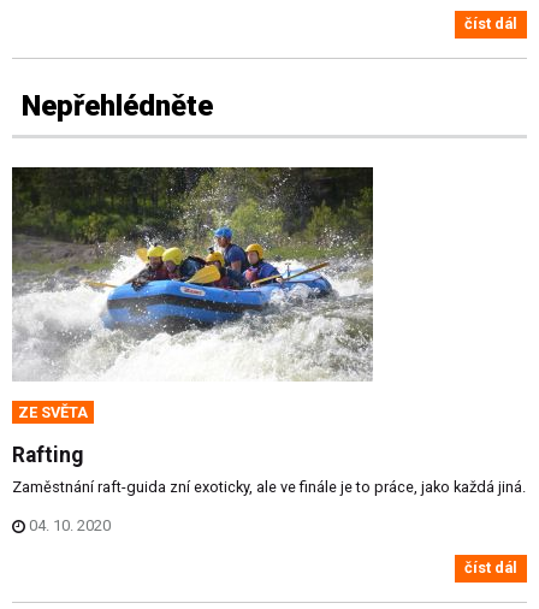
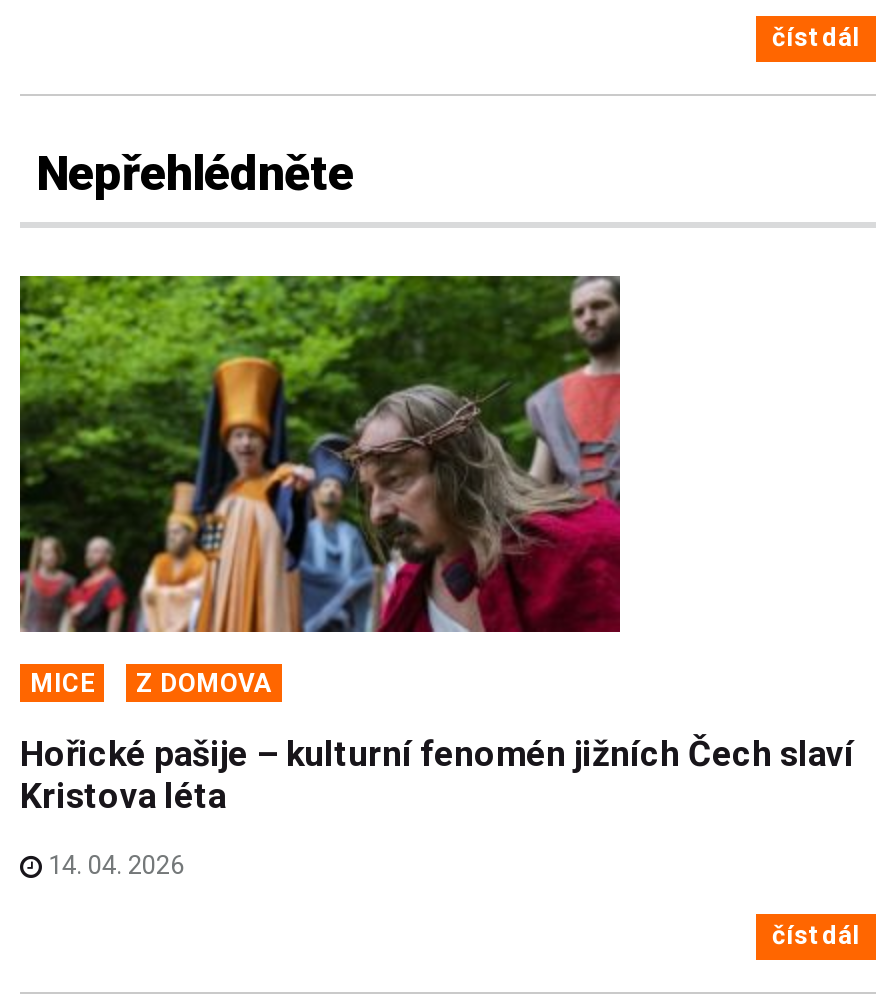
[12,166,374,421] [image] | ZE SVĚTA -> [18,274,622,698] [image] | MICE | Z DOMOVA
[12,443,526,496] Rafting | Zaměstnání raft-guida zní exoticky, ale ve finále je to práce, jako každá jiná. -> [20,734,854,816] Hořické pašije – kulturní fenomén jižních Čech slaví | Kristova léta
[29,517,111,535] 04. 10. 2020 -> [48,850,184,880] 14. 04. 2026

